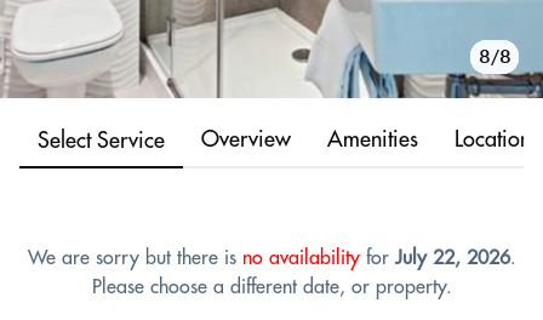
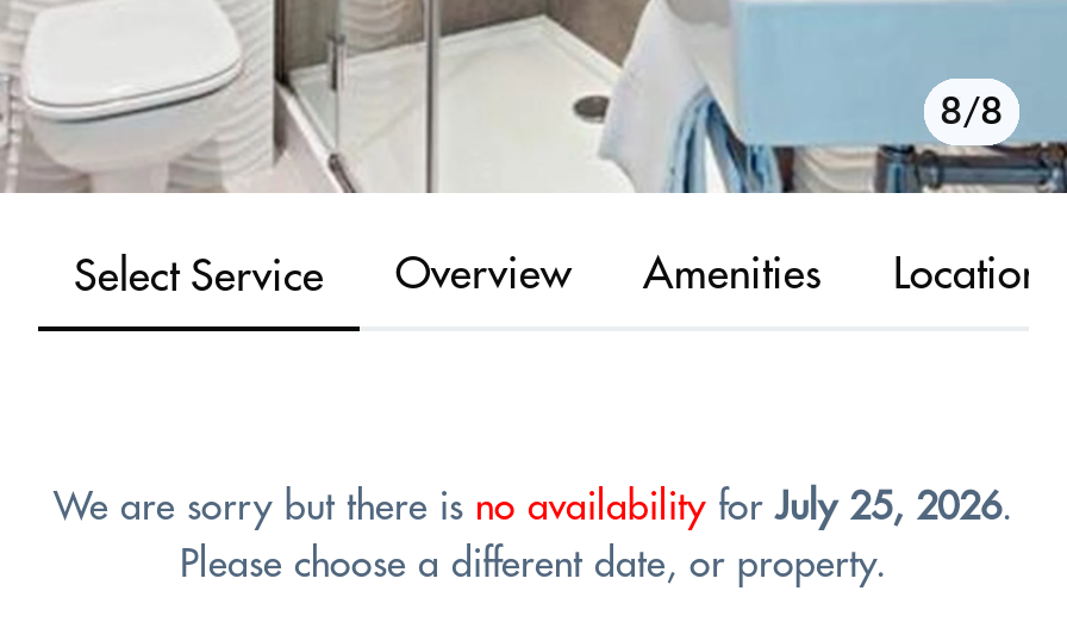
[27,245,516,269] We are sorry but there is no availability for July 22, 2026. -> [54,481,1013,529] We are sorry but there is no availability for July 25, 2026.

